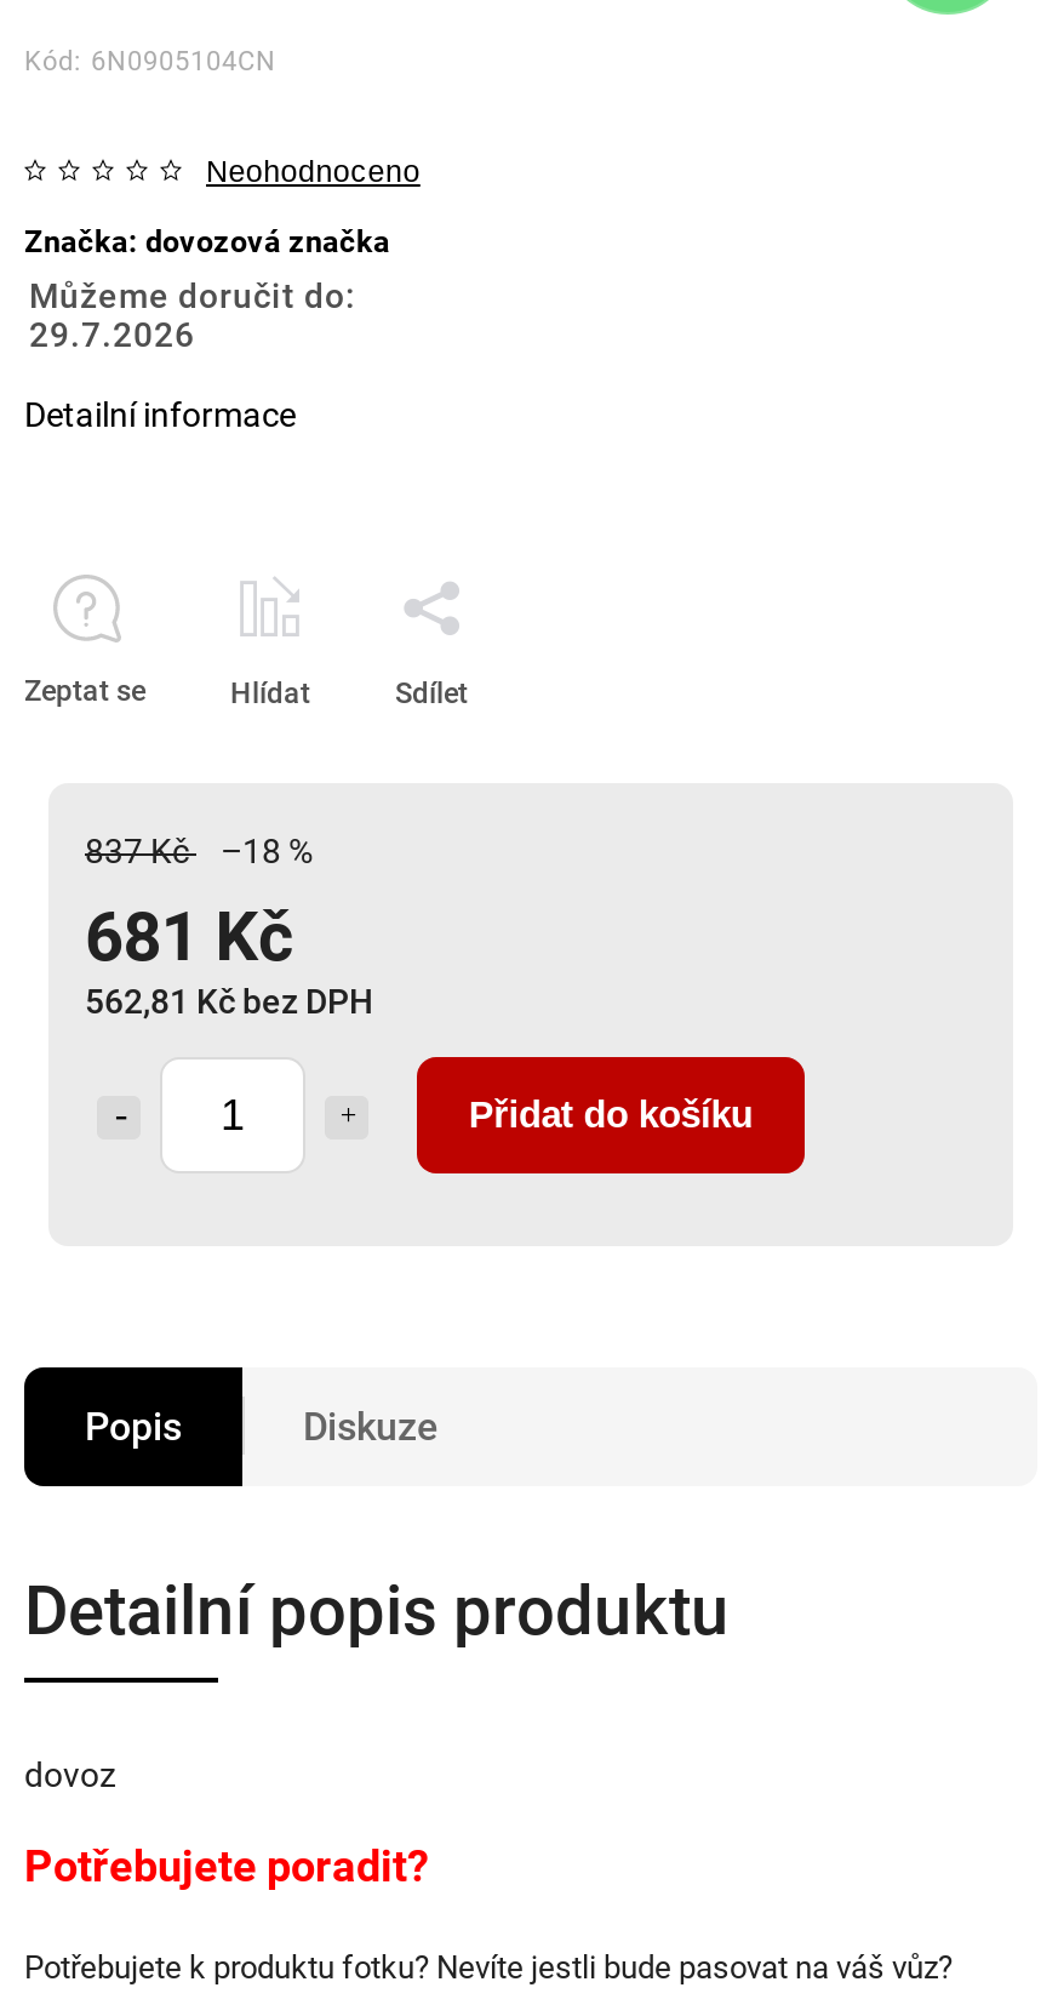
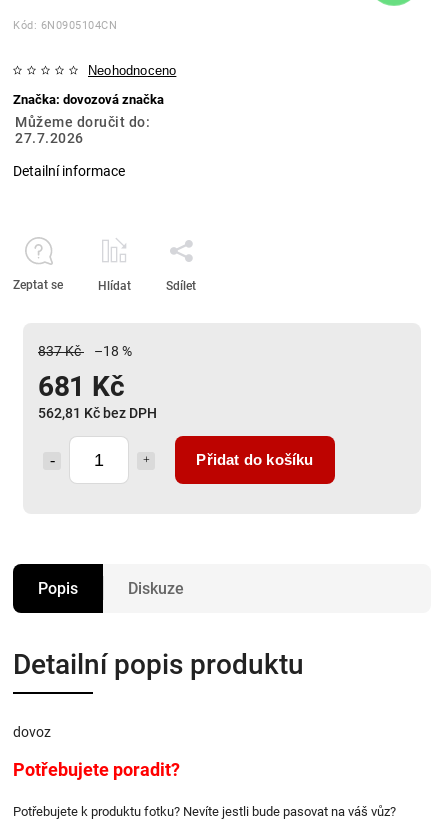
[29,314,195,353] 29.7.2026 -> [15,129,83,145] 27.7.2026

